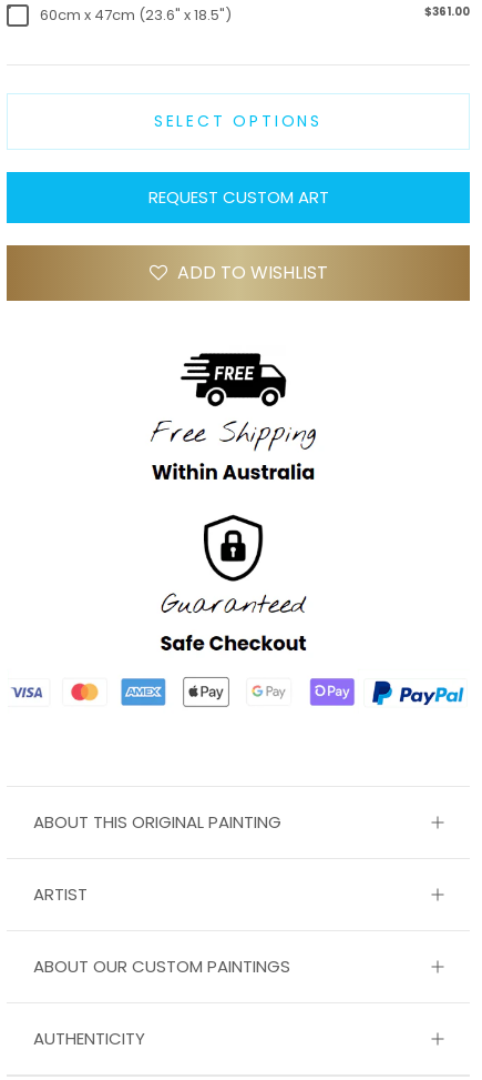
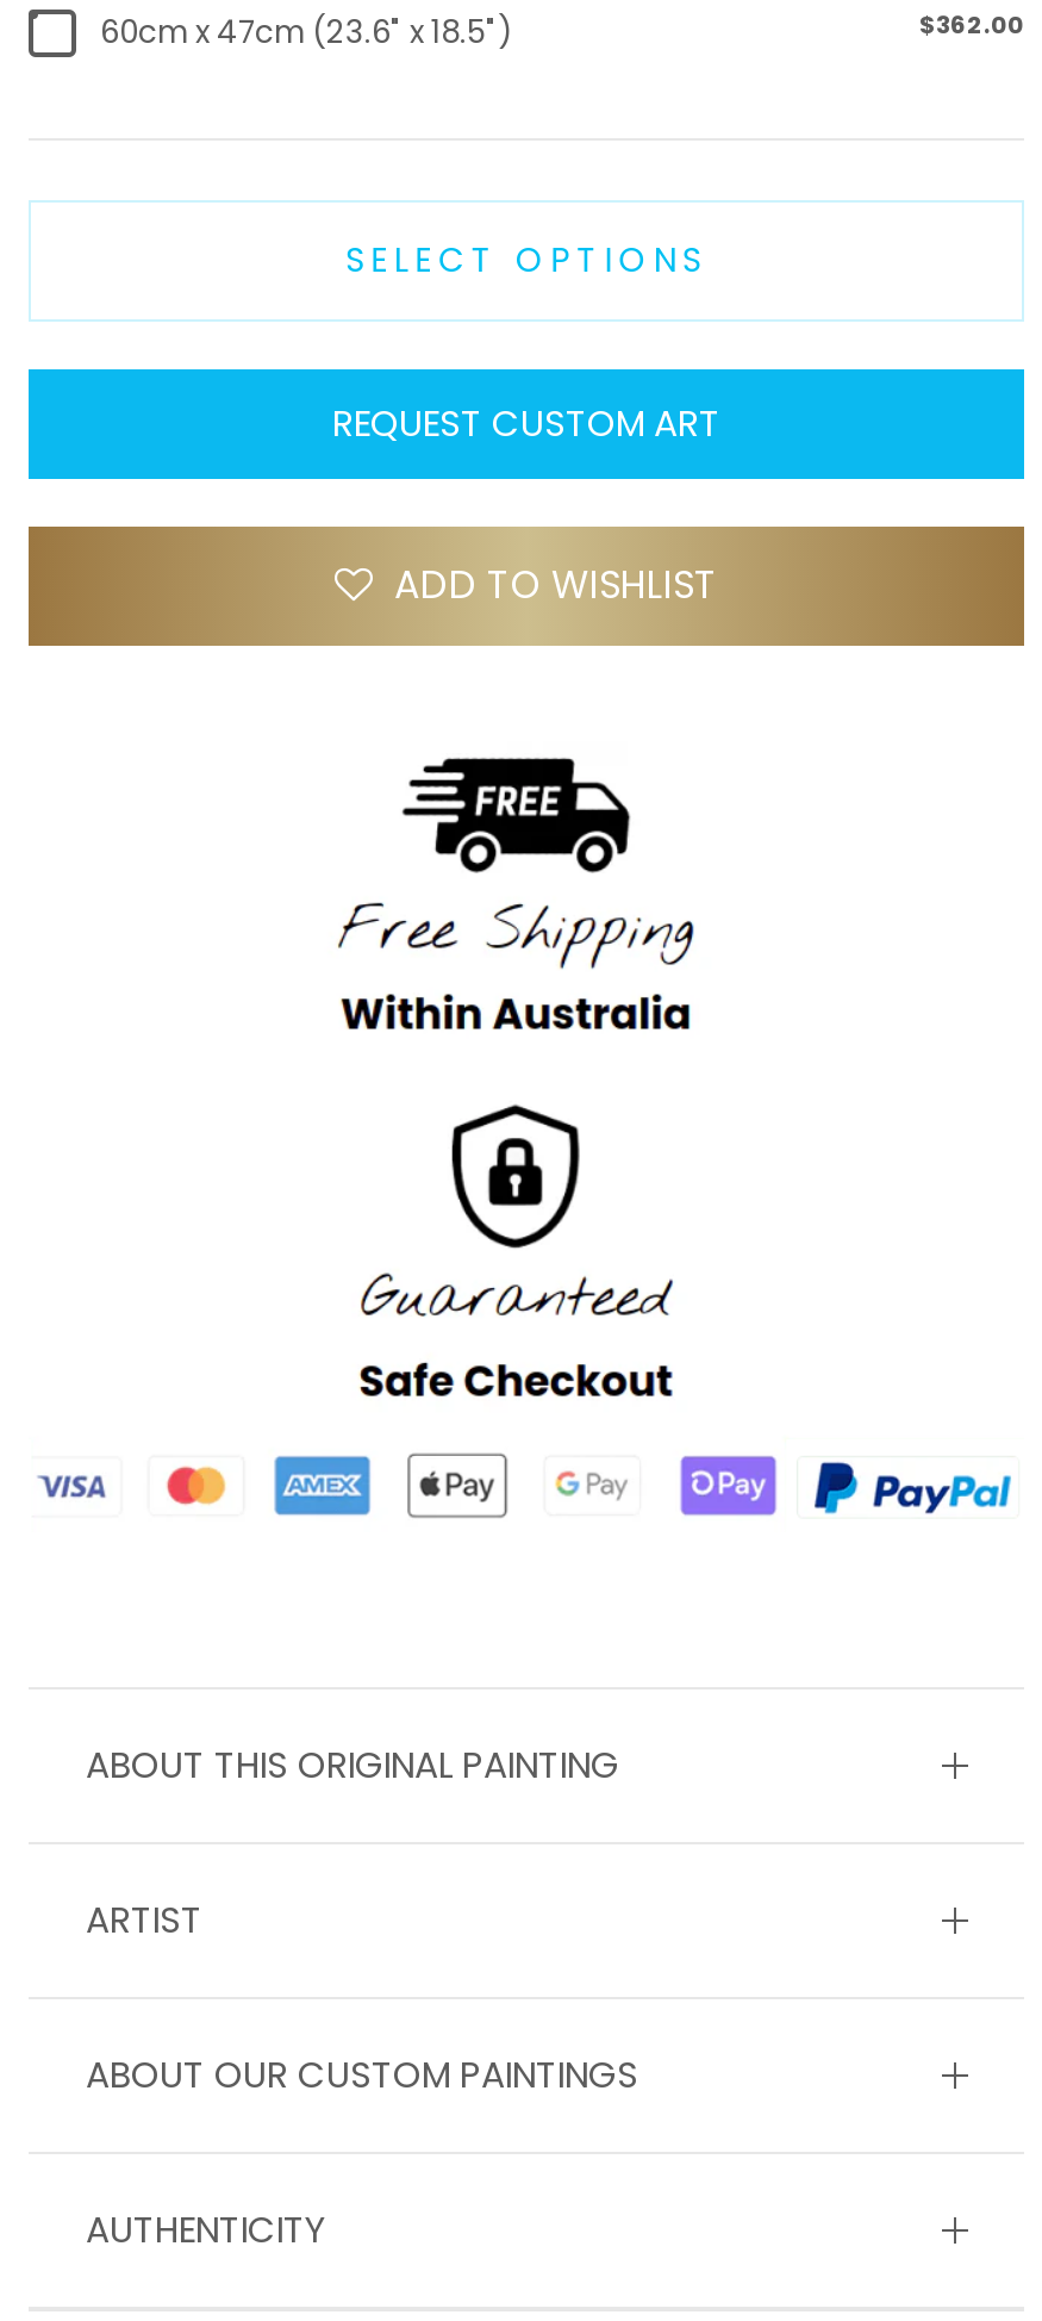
[424,4,470,20] $361.00 -> [919,8,1024,43] $362.00

